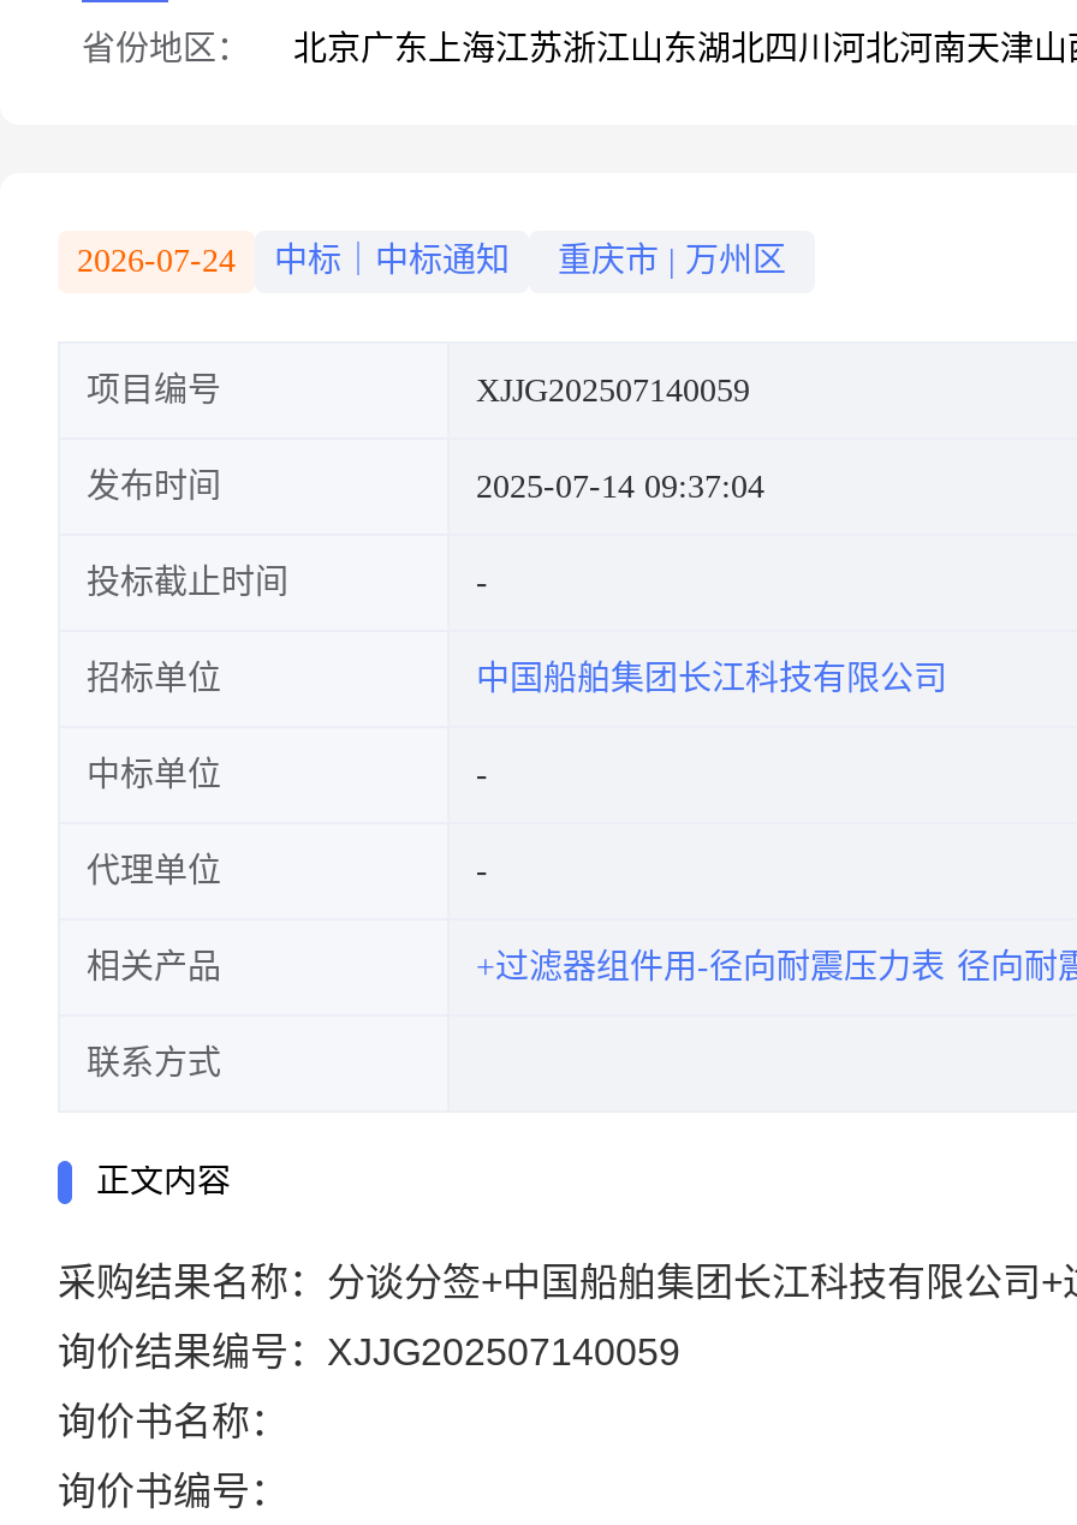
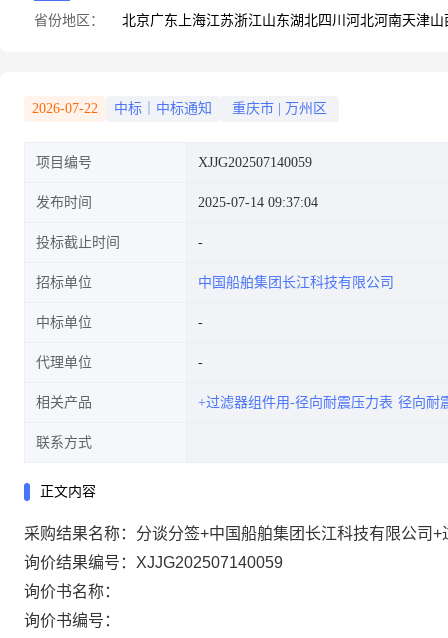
[77,243,236,279] 2026-07-24 -> [32,101,98,116] 2026-07-22

